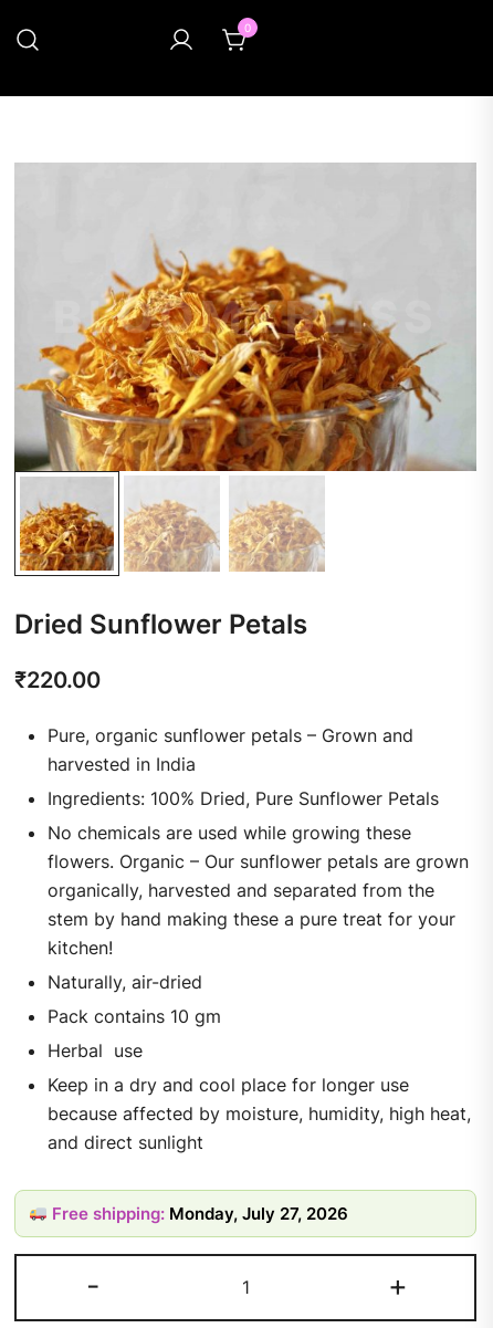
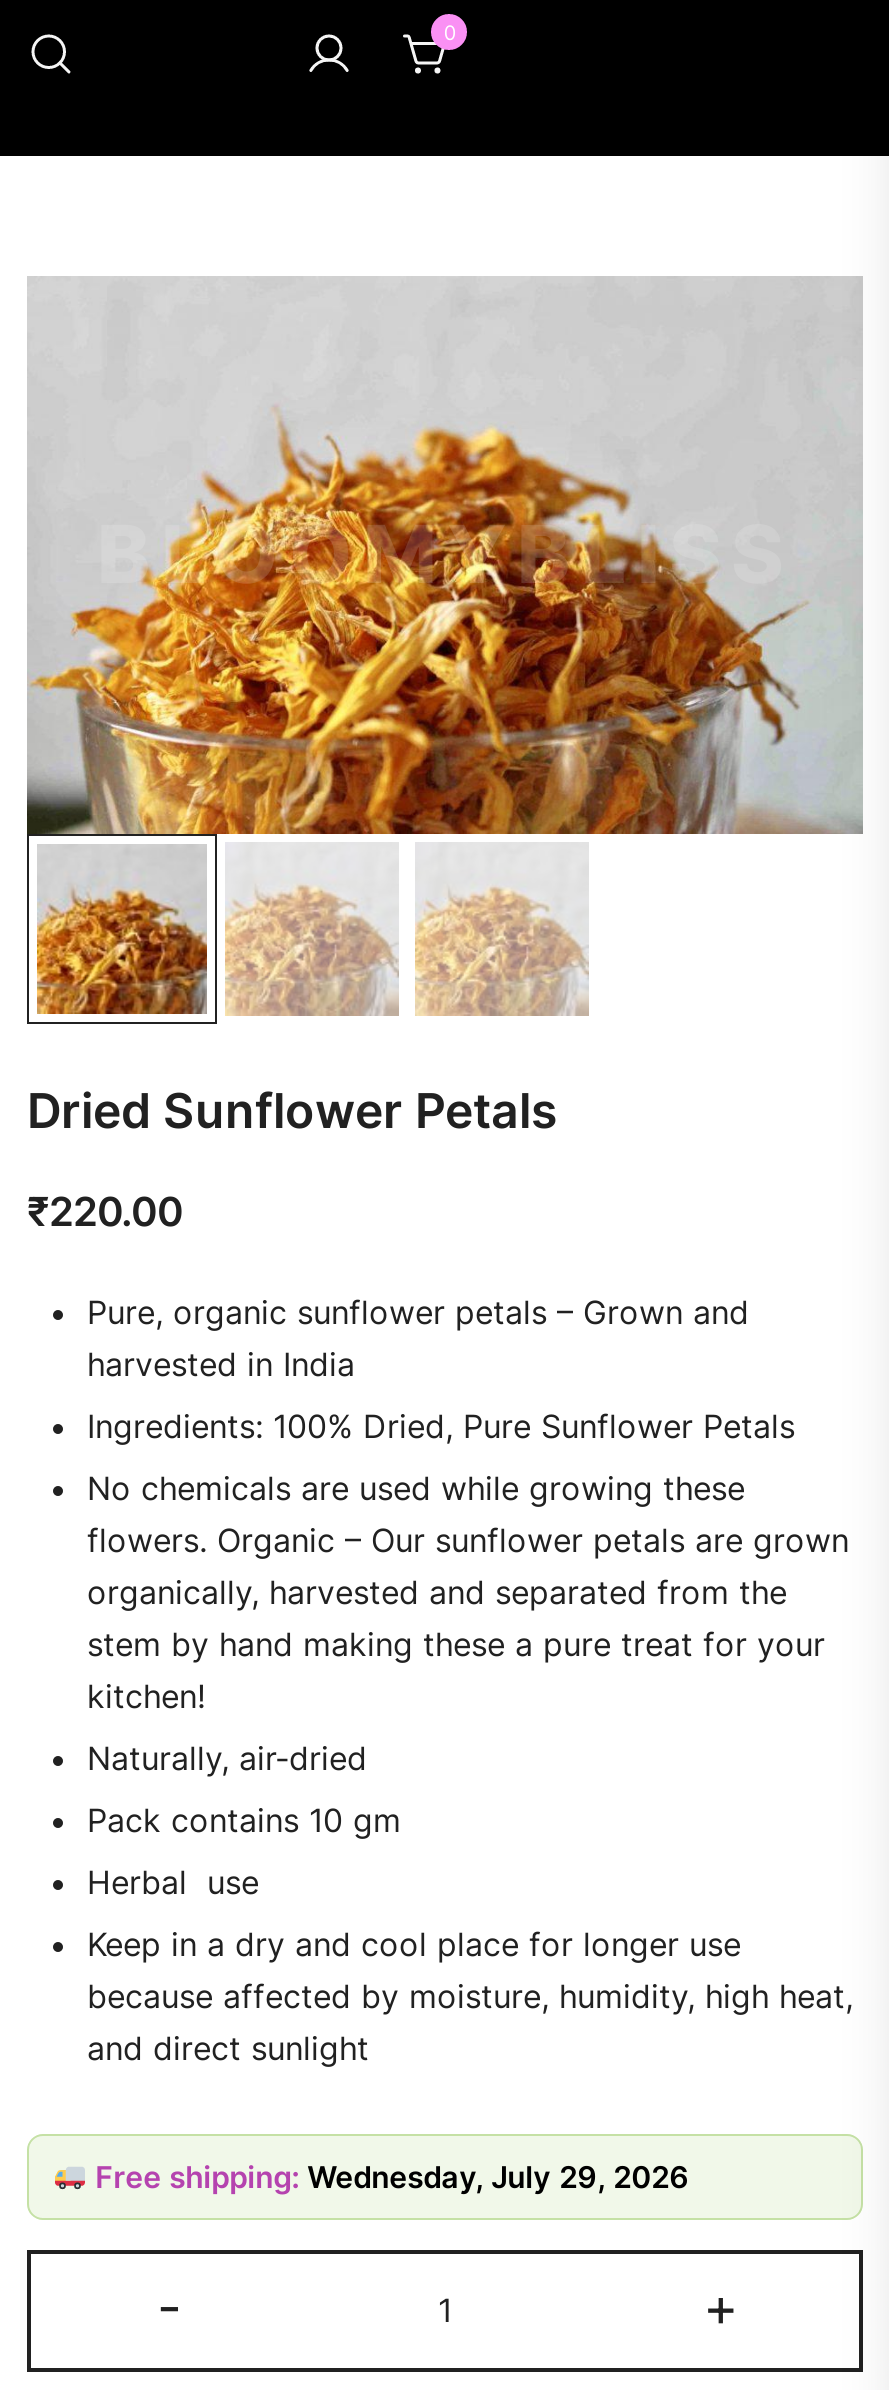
[48,1202,348,1224] Free shipping: Monday, July 27, 2026 -> [87,2157,689,2195] Free shipping: Wednesday, July 29, 2026

